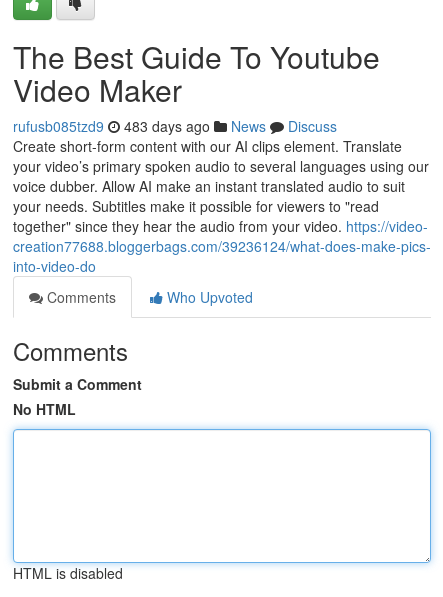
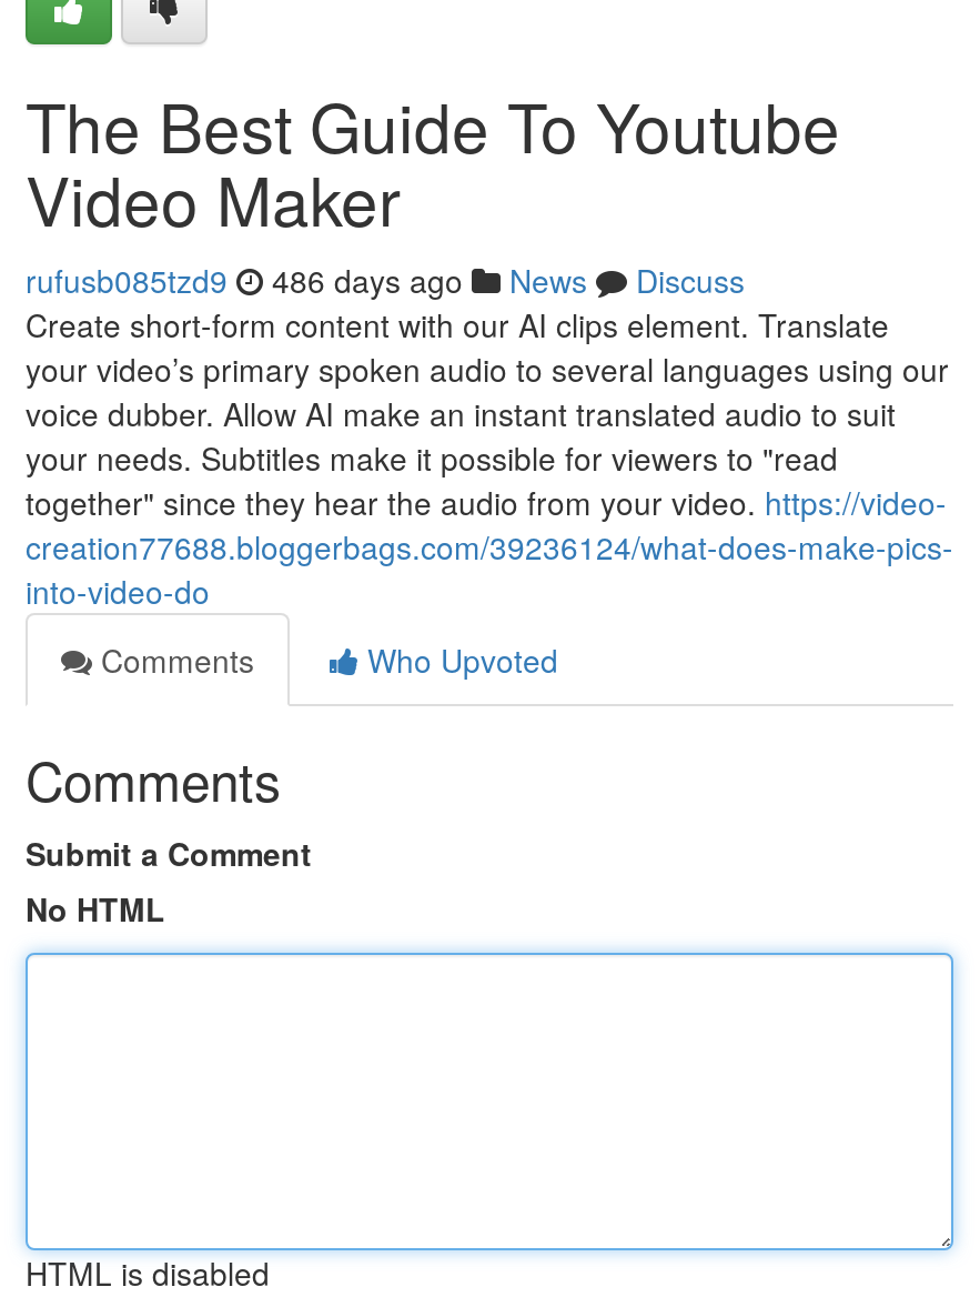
[13,116,337,136] rufusb085tzd9 483 days ago News Discuss -> [26,258,745,302] rufusb085tzd9 486 days ago News Discuss

